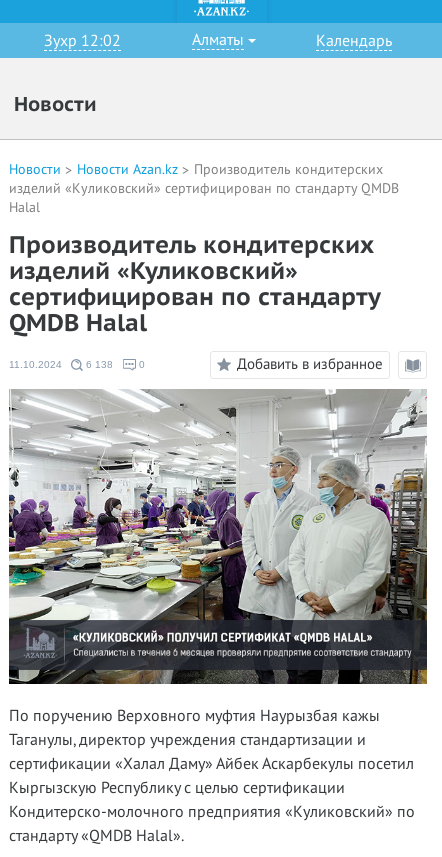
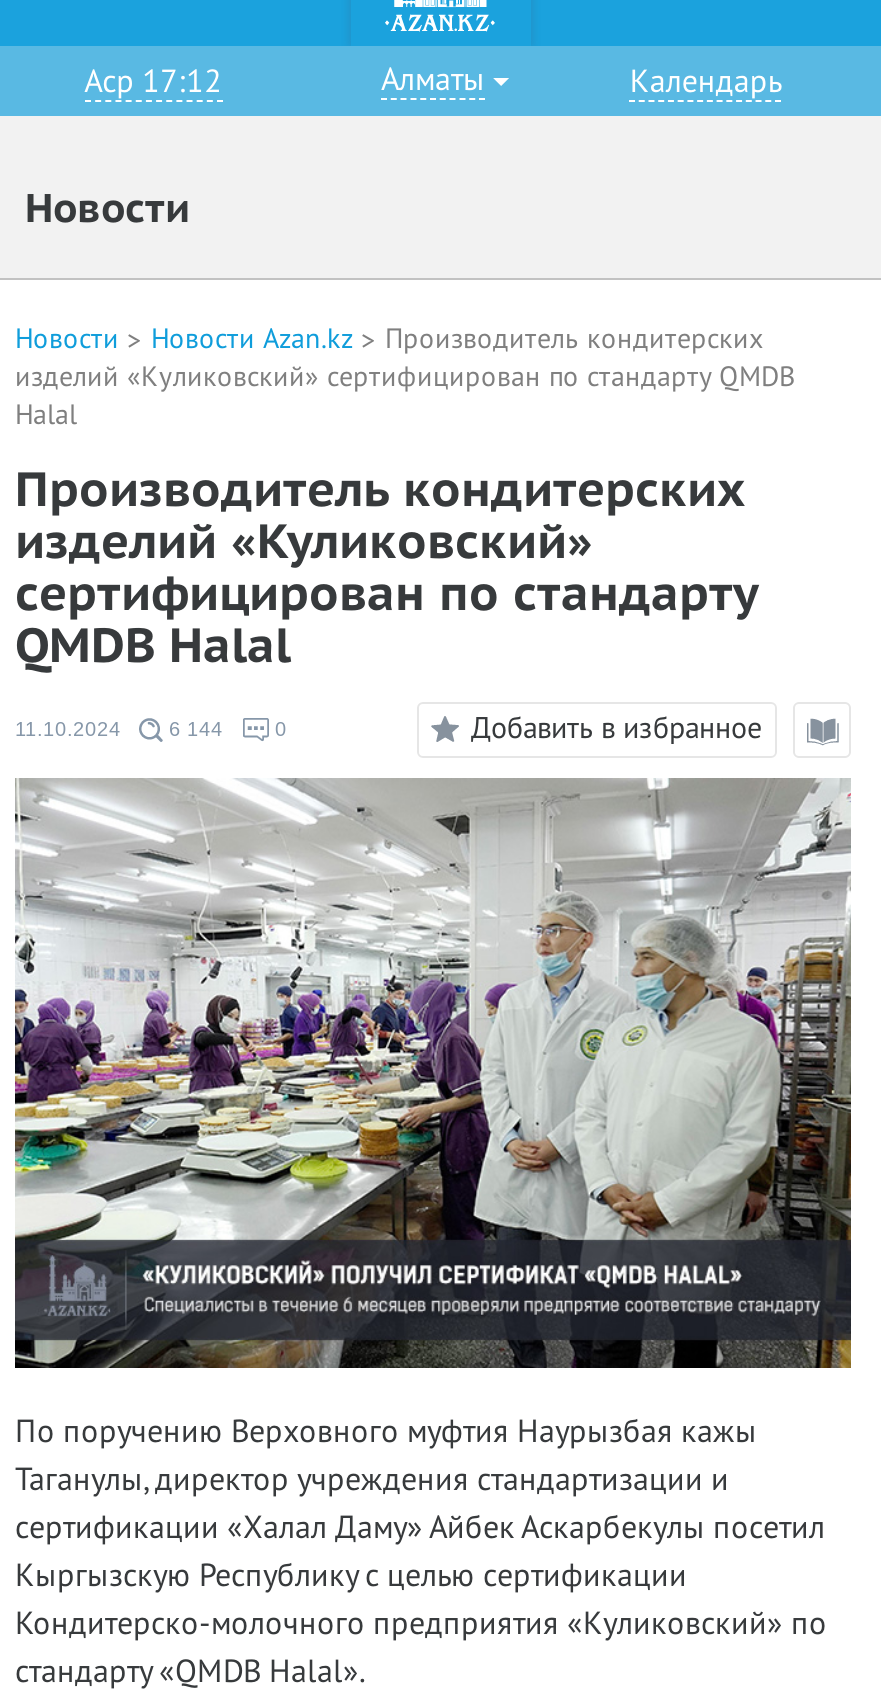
[44,32,121,50] Зухр 12:02 -> [84,64,222,100] Аср 17:12
[9,359,113,370] 11.10.2024 6 138 -> [15,718,223,740] 11.10.2024 6 144

